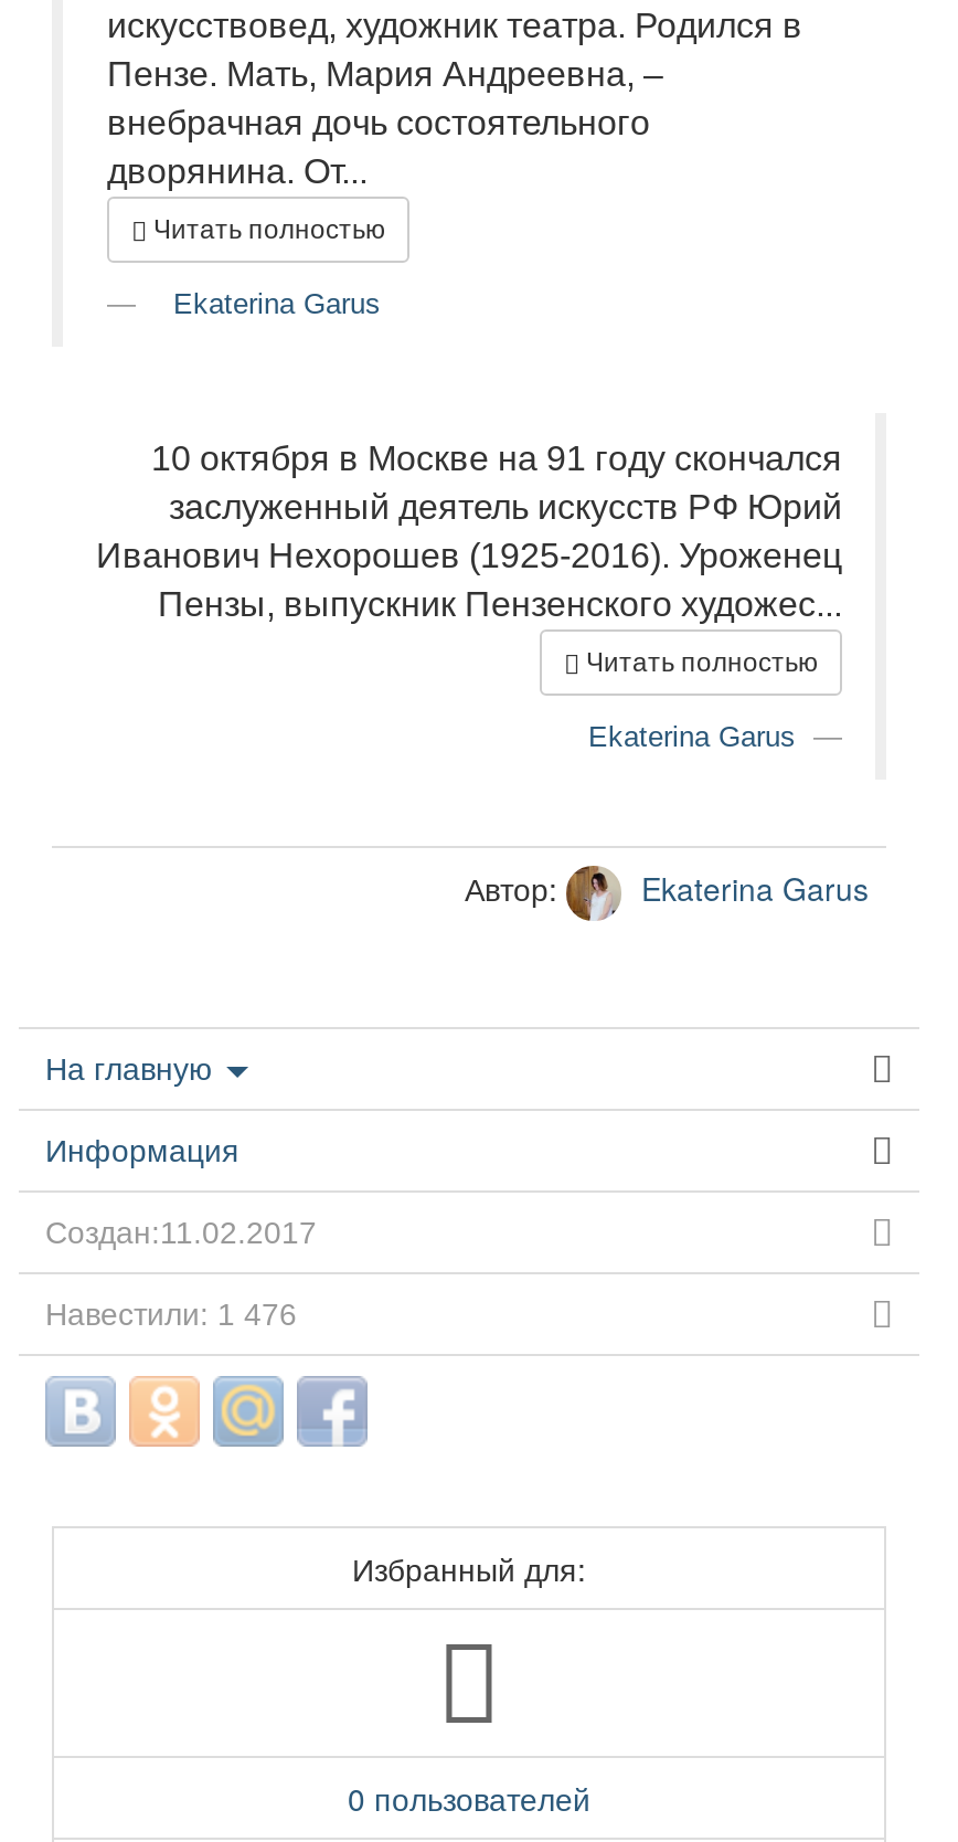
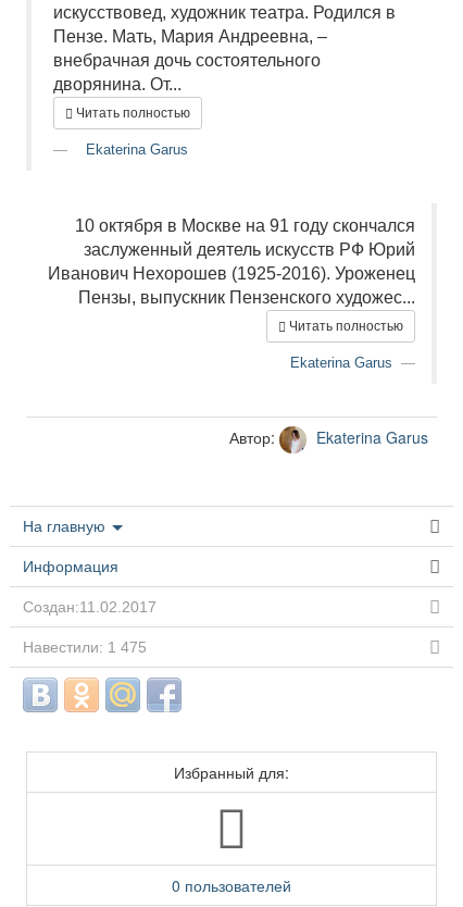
[45,1296,297,1332] Навестили: 1 476 -> [23,638,147,656] Навестили: 1 475

